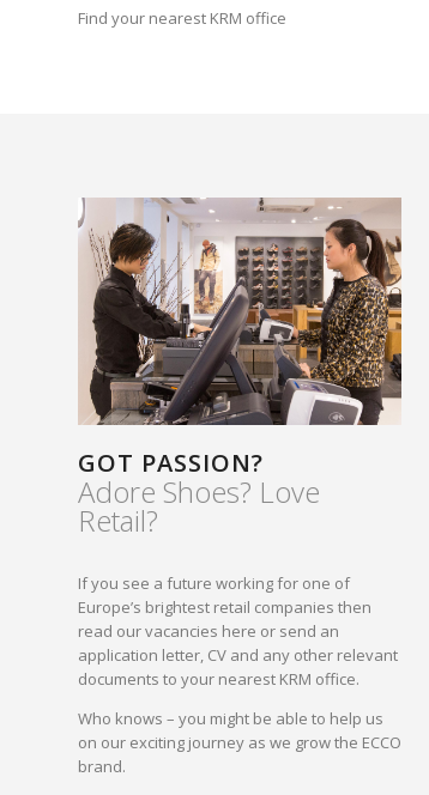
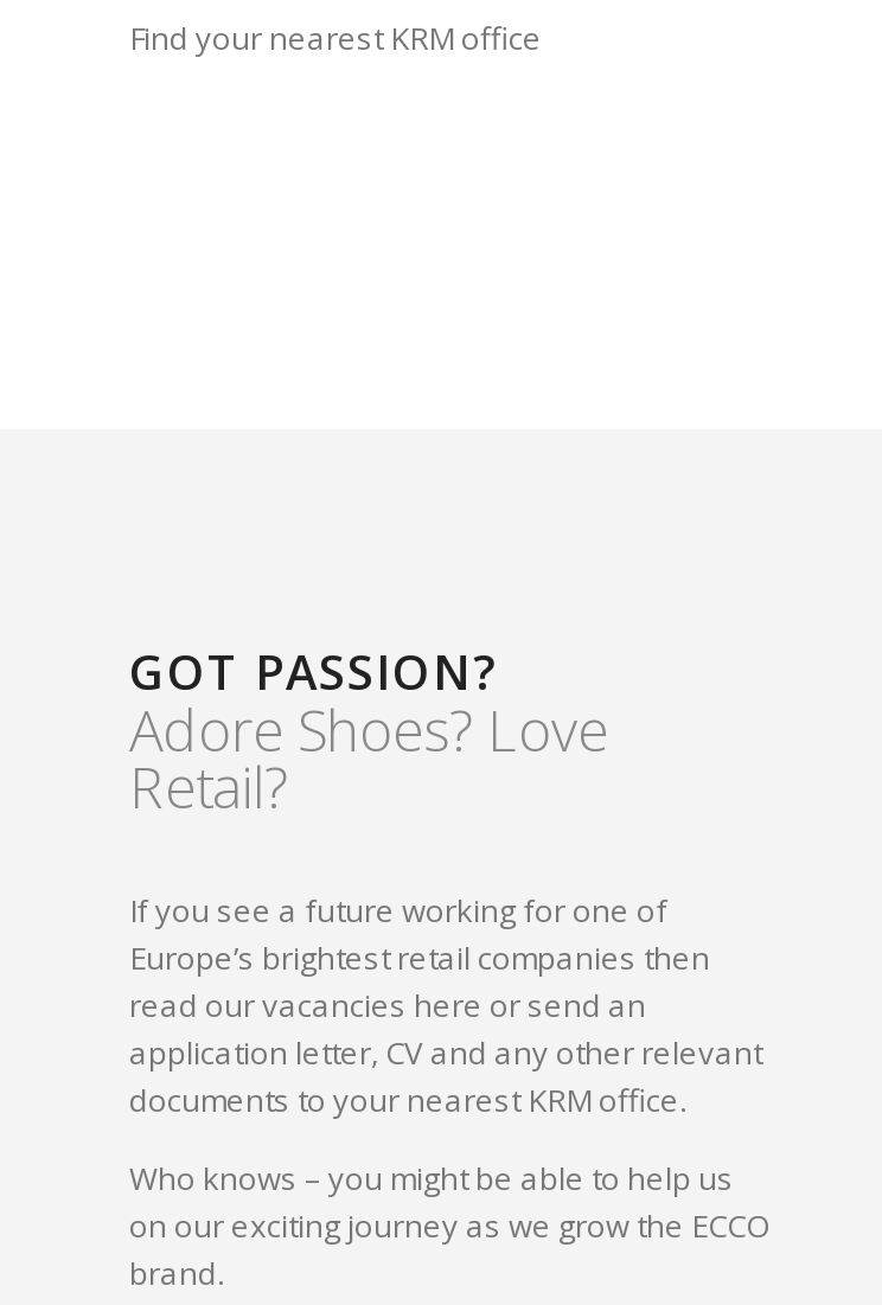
[78,196,403,426] [image] -> none

